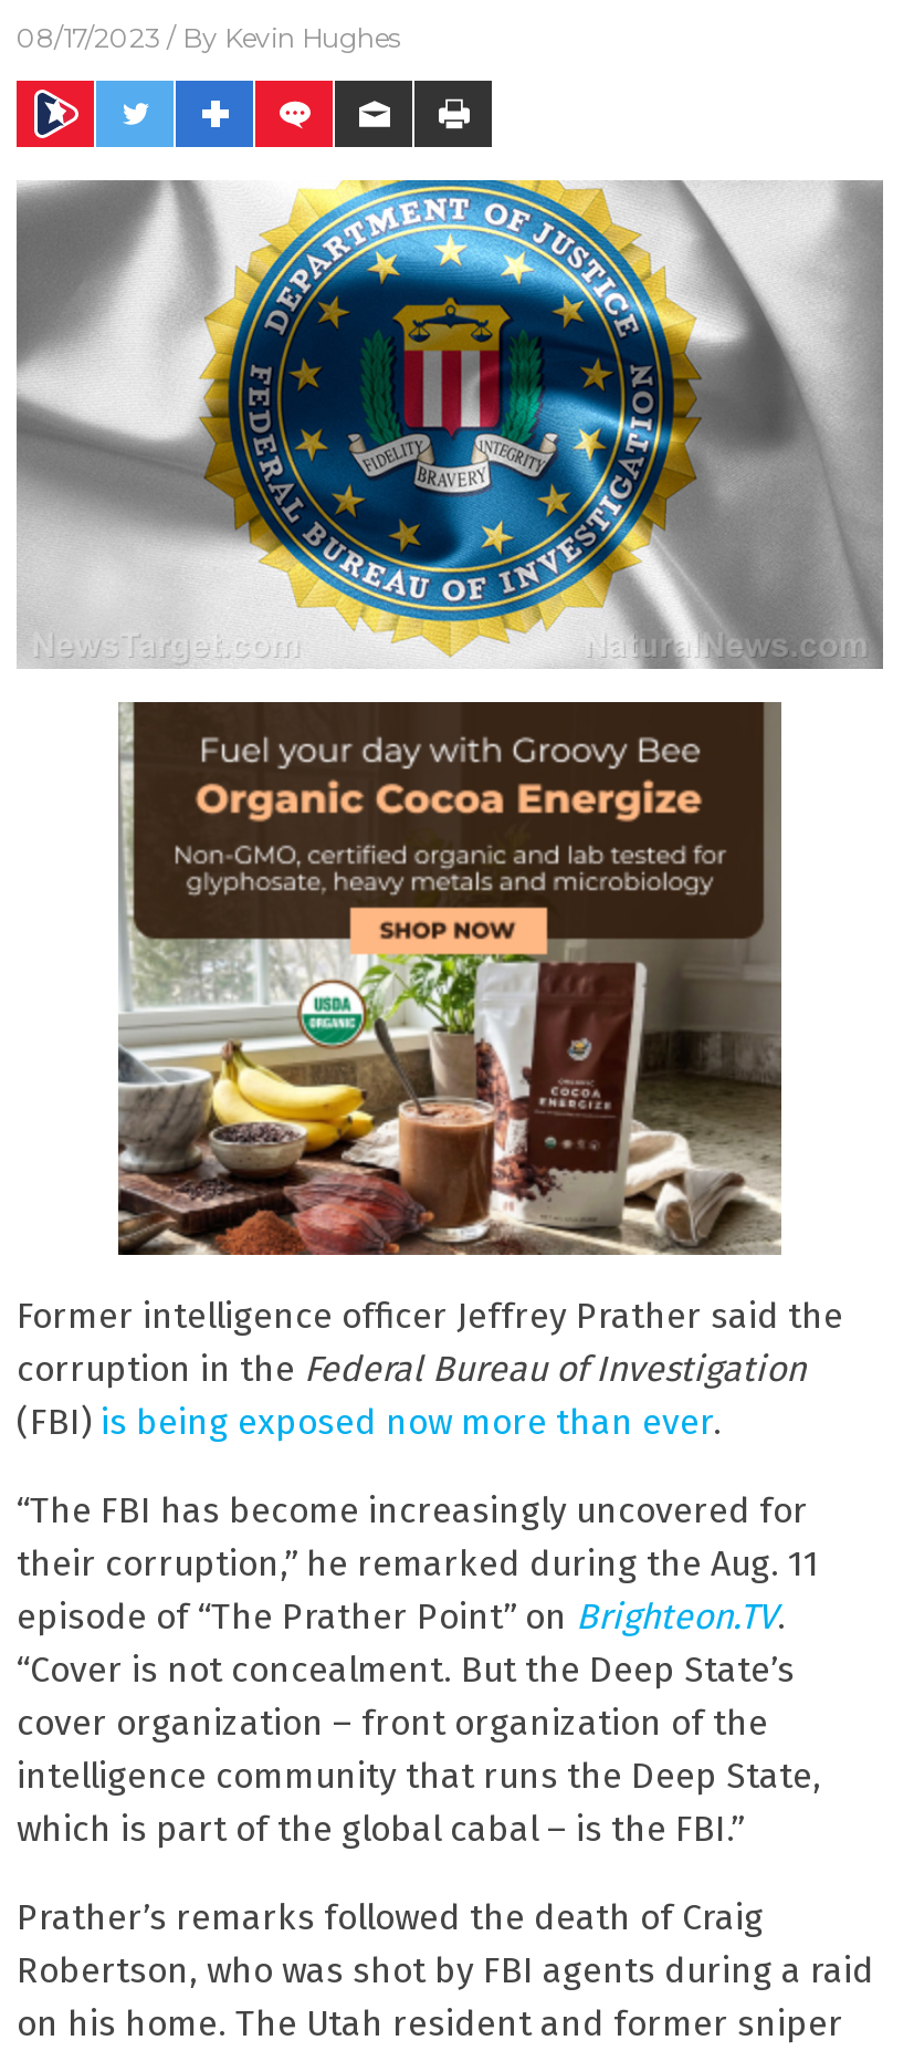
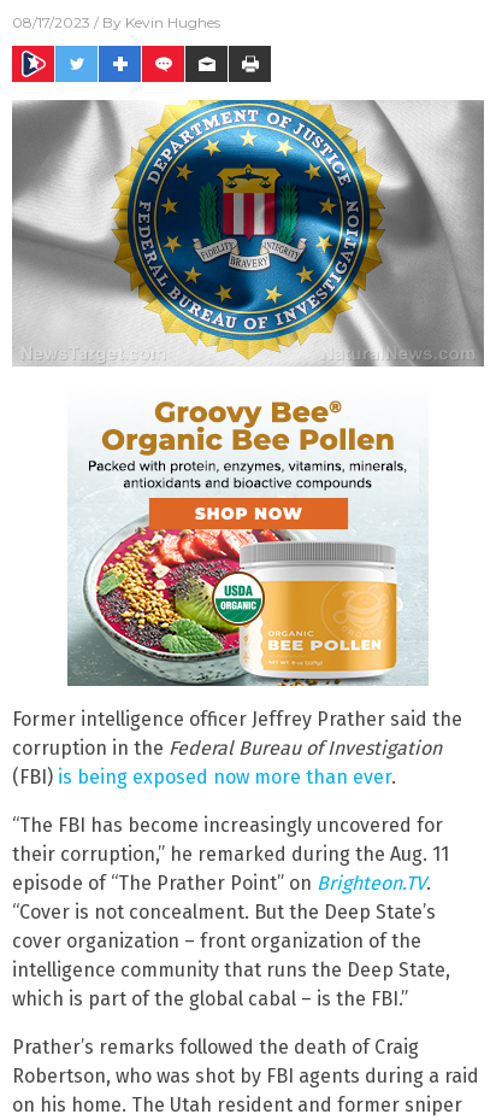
[116,700,784,1257] [image] -> [67,385,429,687] [image]

